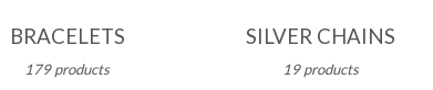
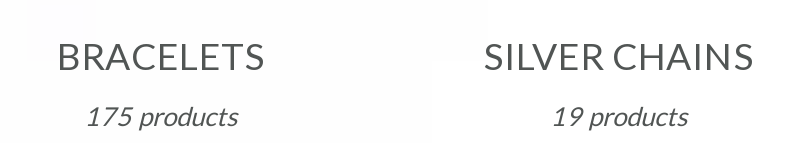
[24,61,110,78] 179 products -> [84,101,238,133] 175 products

